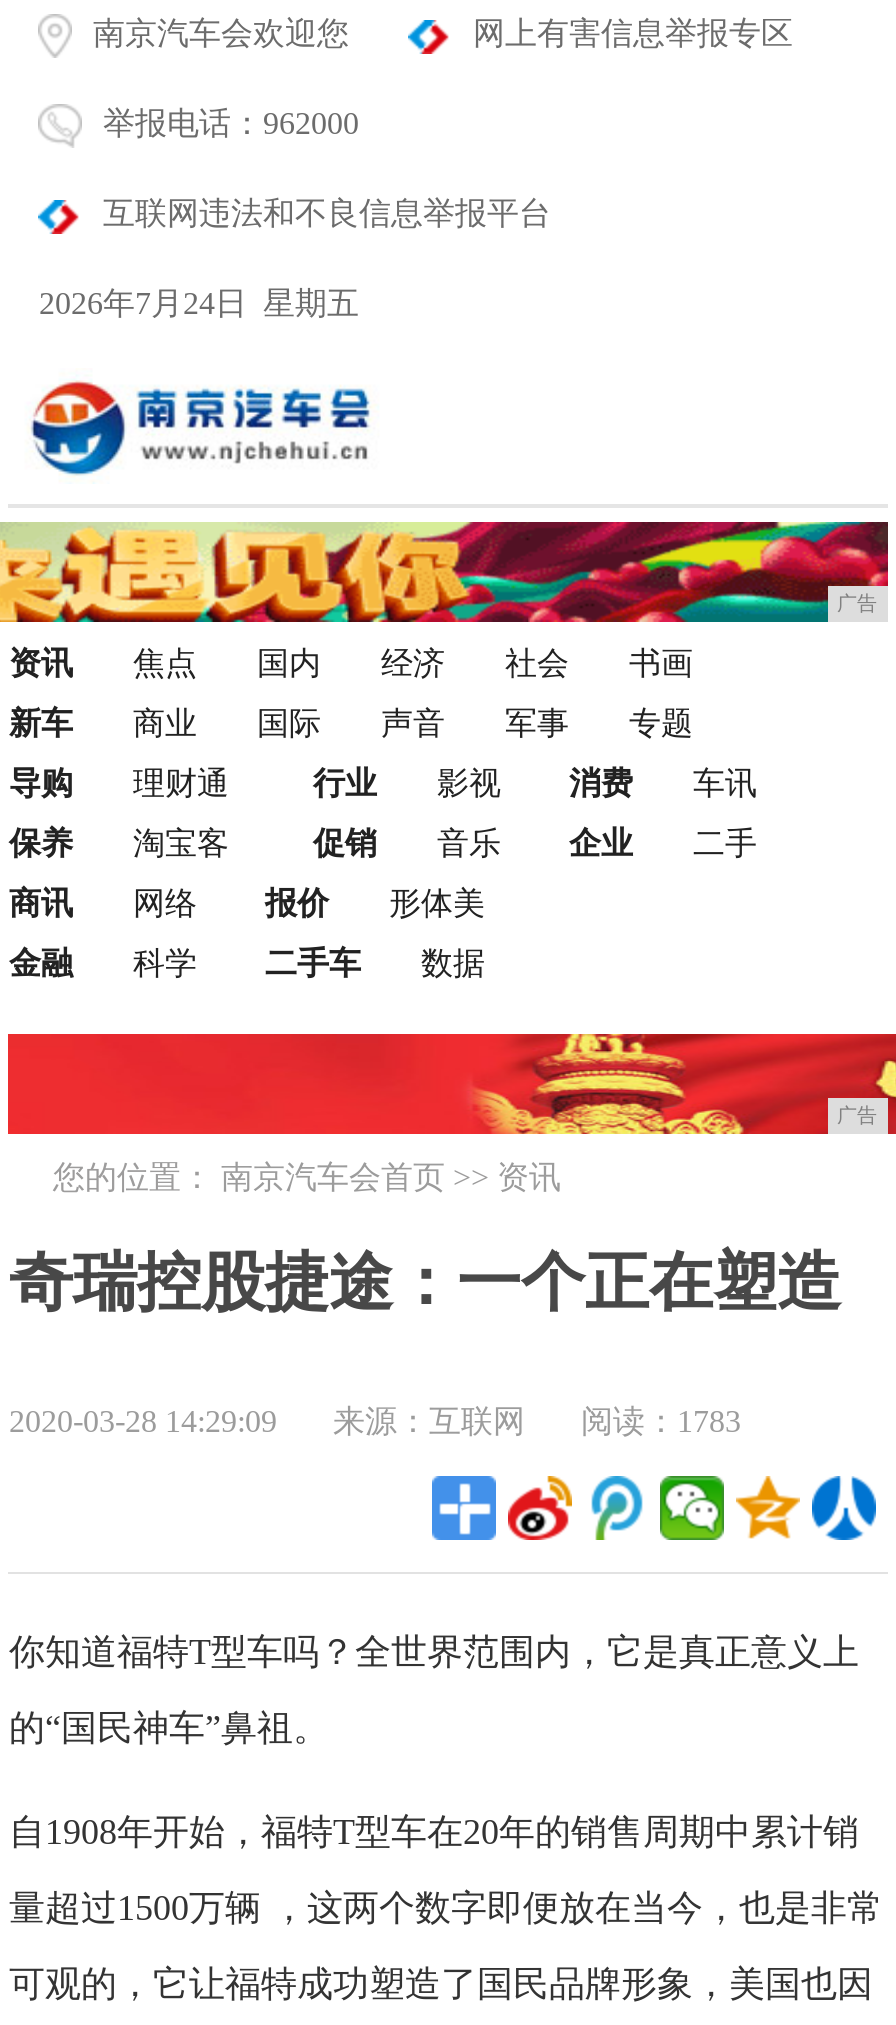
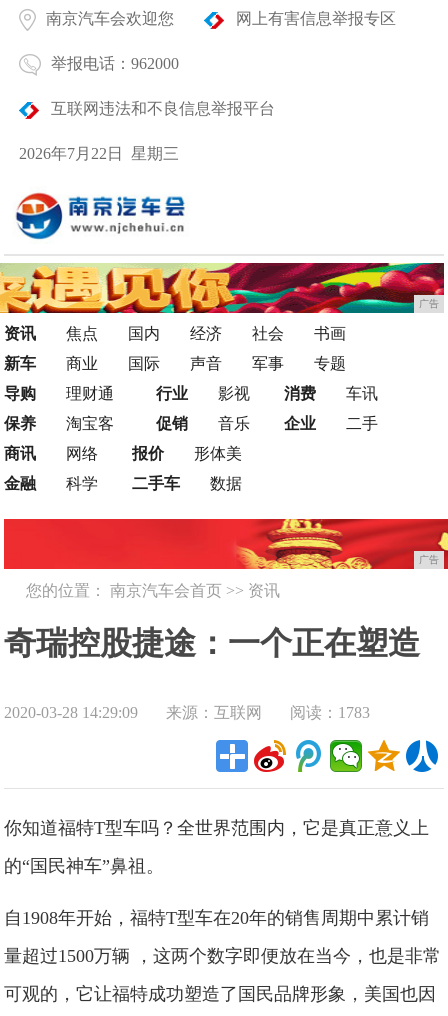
[39,286,359,320] 2026年7月24日 星期五 -> [19,145,179,162] 2026年7月22日 星期三

